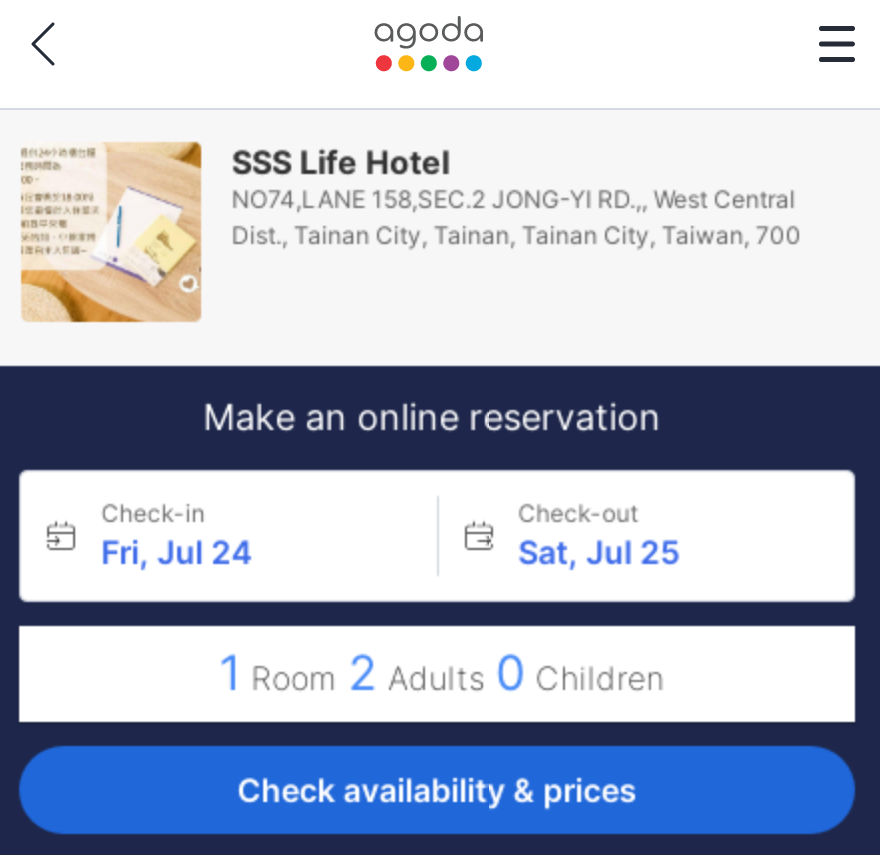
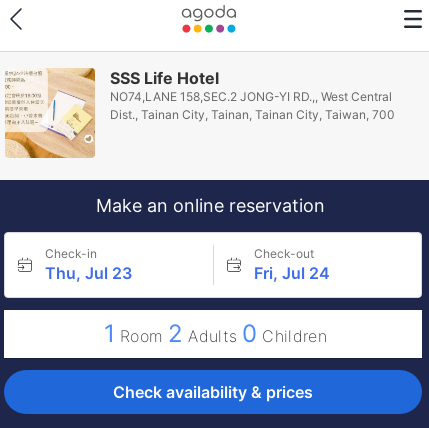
[101,532,253,572] Fri, Jul 24 -> [45,263,132,283] Thu, Jul 23
[518,532,680,572] Sat, Jul 25 -> [253,263,329,283] Fri, Jul 24

